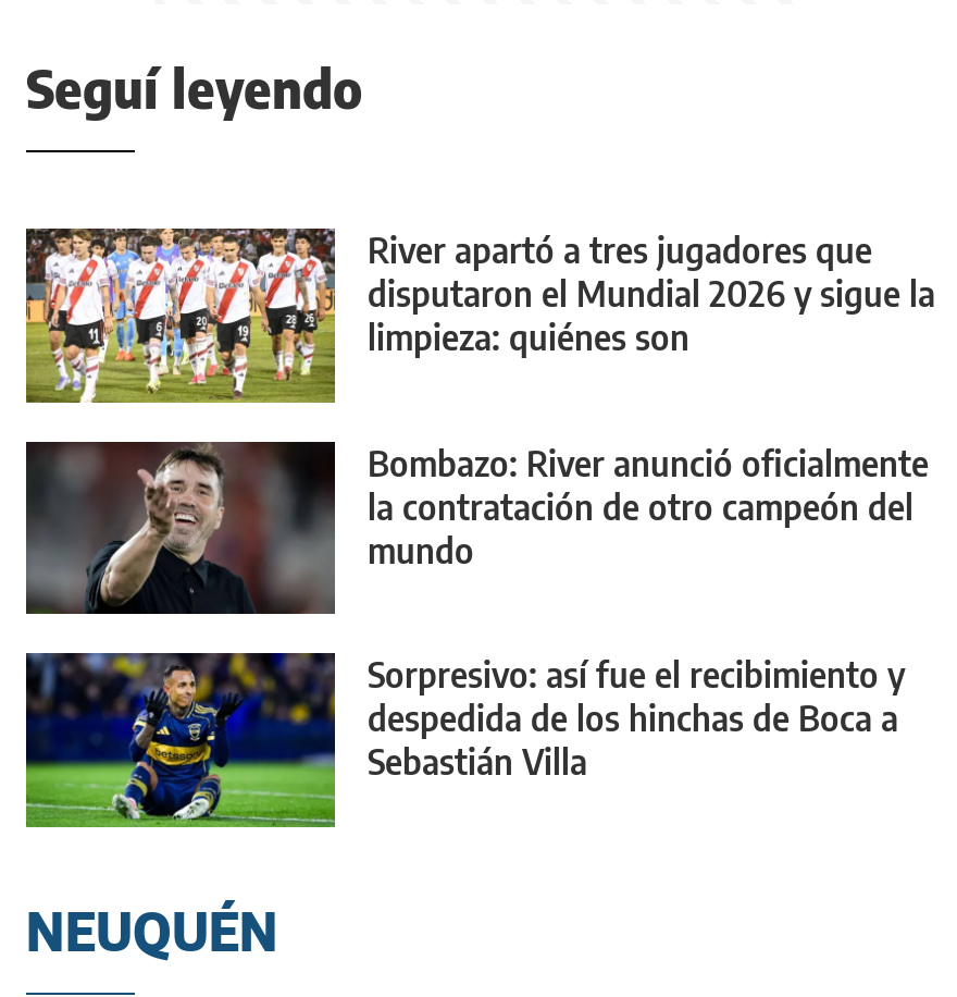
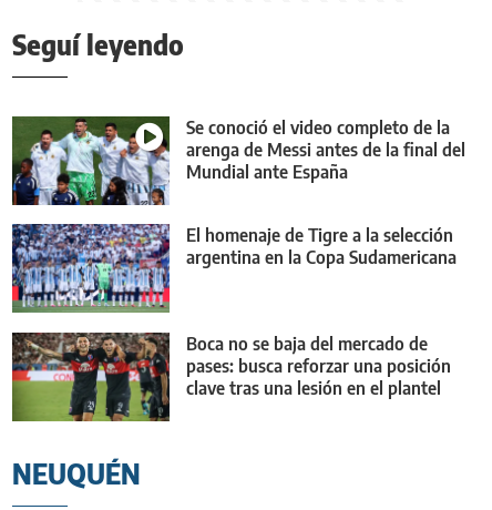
[24,226,935,405] [image] | River apartó a tres jugadores que | disputaron el Mundial 2026 y sigue la | limpieza: quiénes son -> [11,115,465,206] [image] | Se conoció el video completo de la | arenga de Messi antes de la final del | Mundial ante España
[24,440,929,616] [image] | Bombazo: River anunció oficialmente | la contratación de otro campeón del | mundo -> [11,223,457,314] [image] | El homenaje de Tigre a la selección | argentina en la Copa Sudamericana
[24,651,905,829] [image] | Sorpresivo: así fue el recibimiento y | despedida de los hinchas de Boca a | Sebastián Villa -> [11,331,451,422] [image] | Boca no se baja del mercado de | pases: busca reforzar una posición | clave tras una lesión en el plantel

